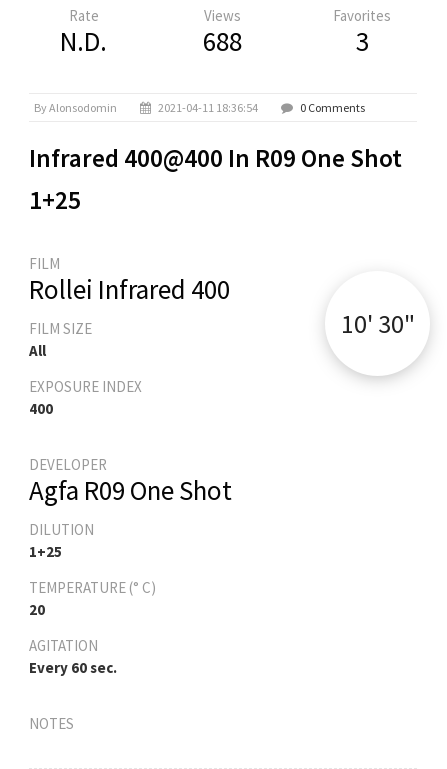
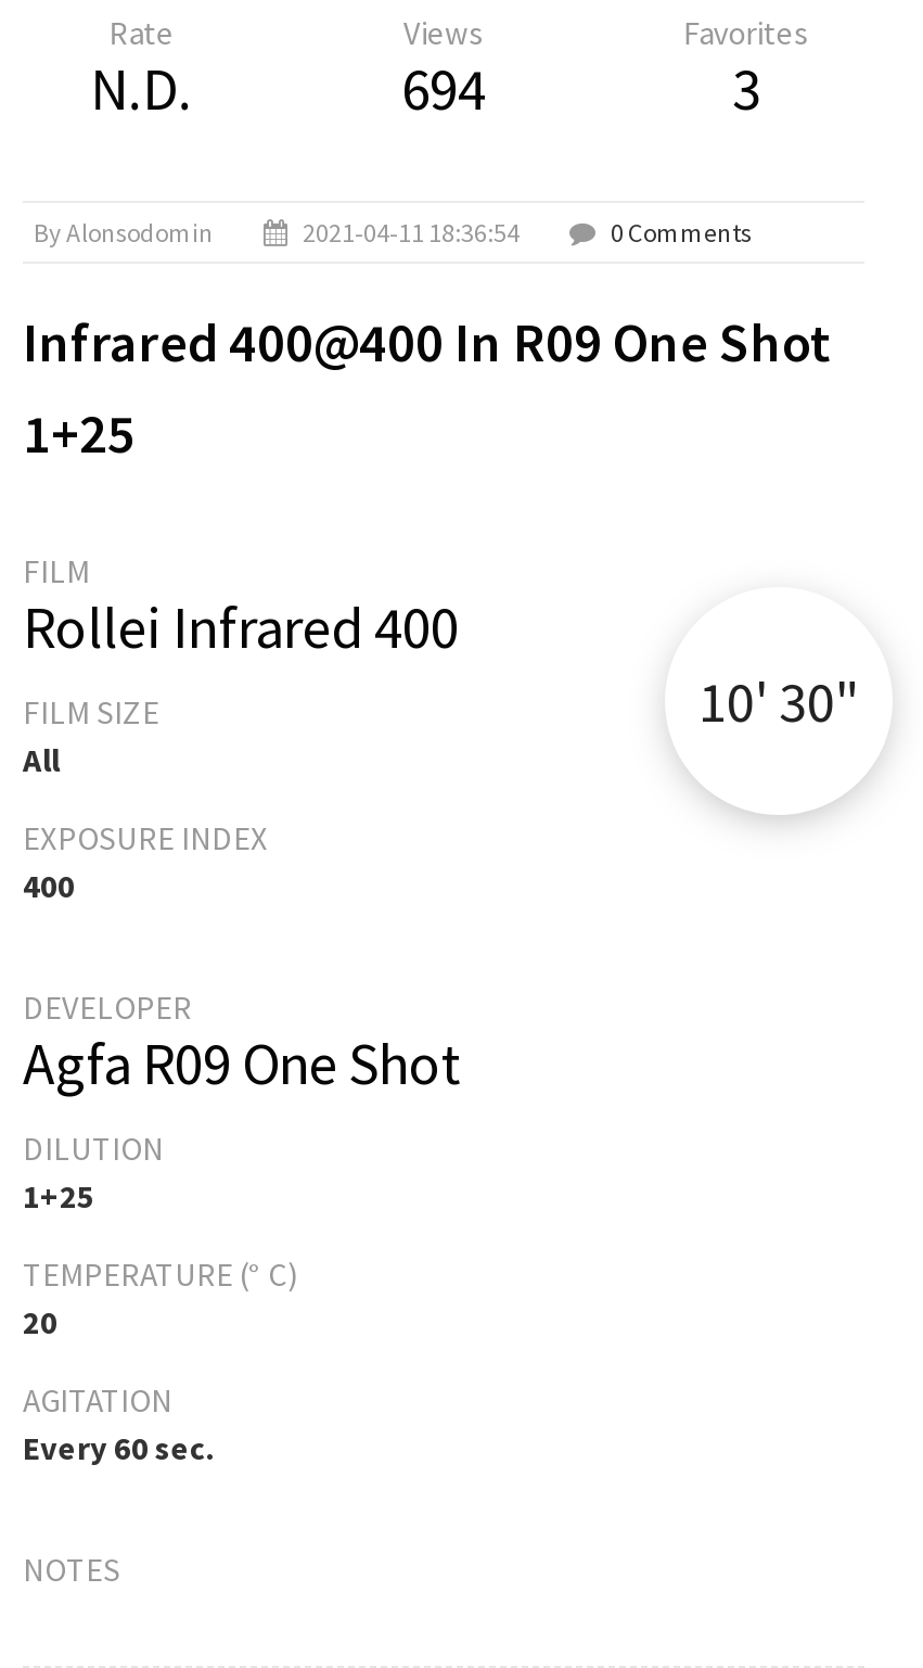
[203,24,242,58] 688 -> [401,51,486,125] 694

